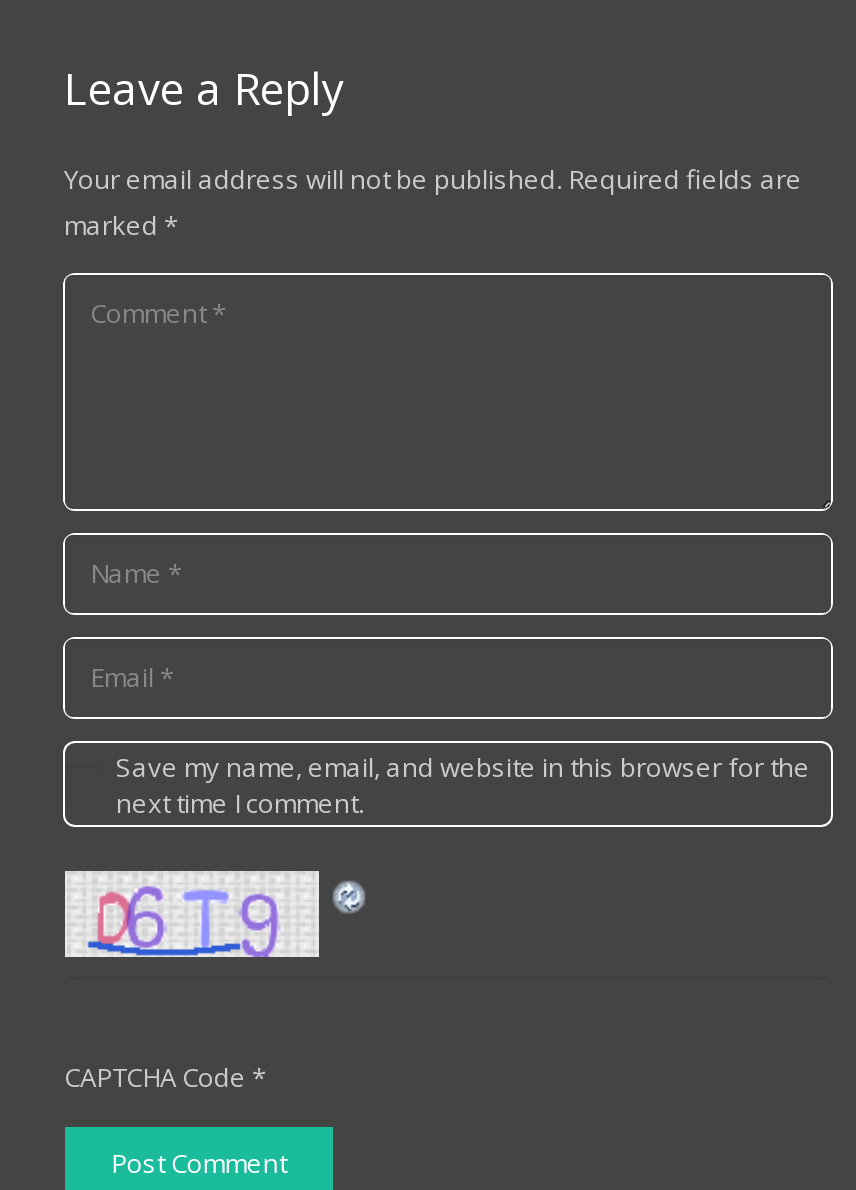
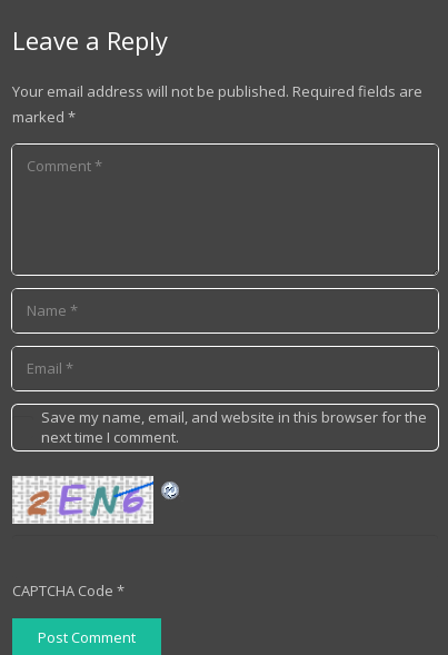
[69,870,321,960] [image] -> [14,475,155,525] [image]

